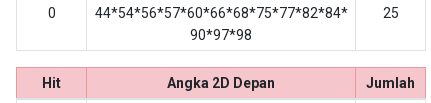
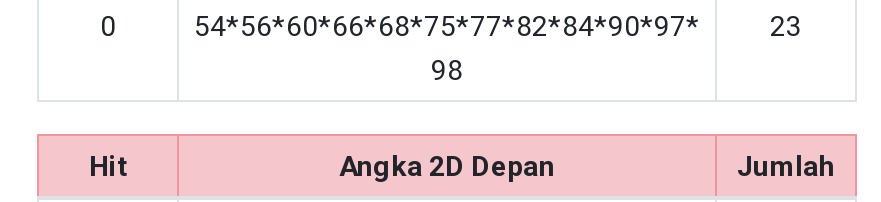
[94,5,347,21] 44*54*56*57*60*66*68*75*77*82*84* -> [194,9,700,41] 54*56*60*66*68*75*77*82*84*90*97*
[382,5,398,21] 25 -> [770,9,802,41] 23
[190,27,252,43] 90*97*98 -> [431,53,463,85] 98

